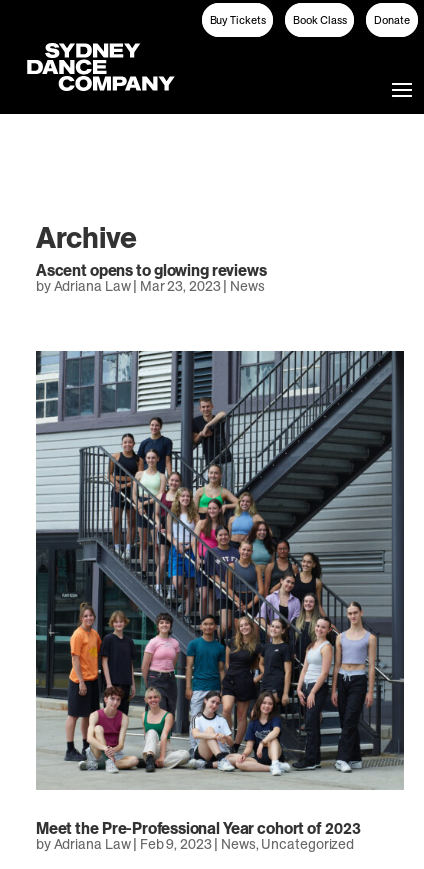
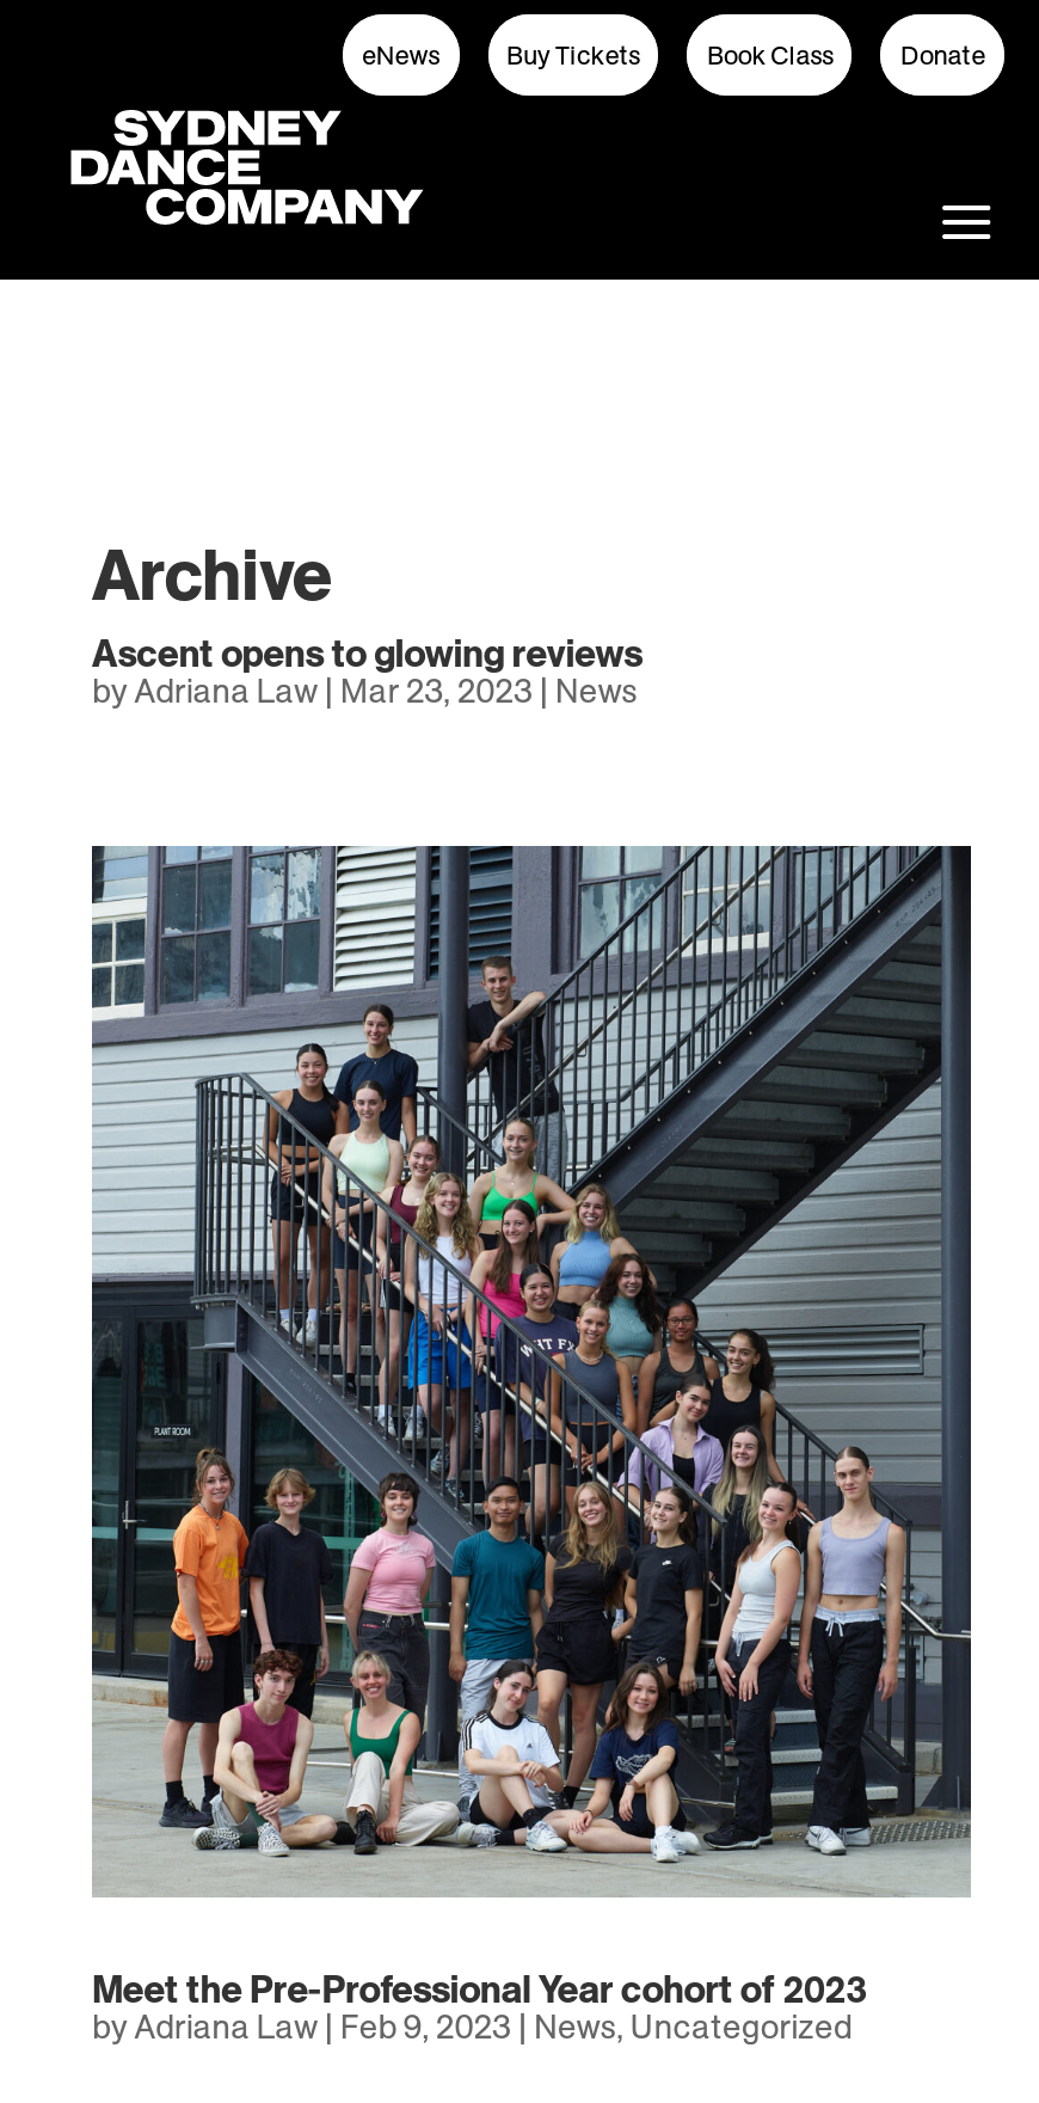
none -> [362,38,439,72] eNews

